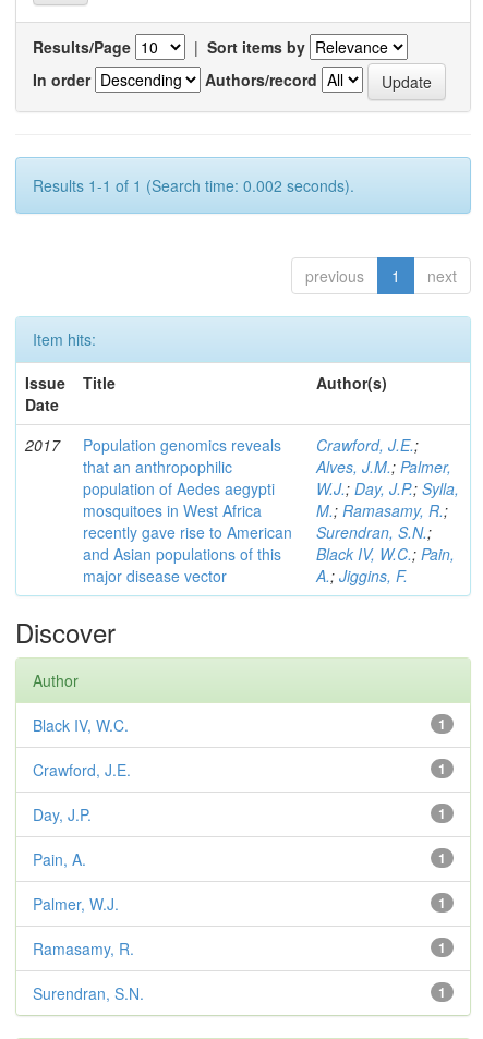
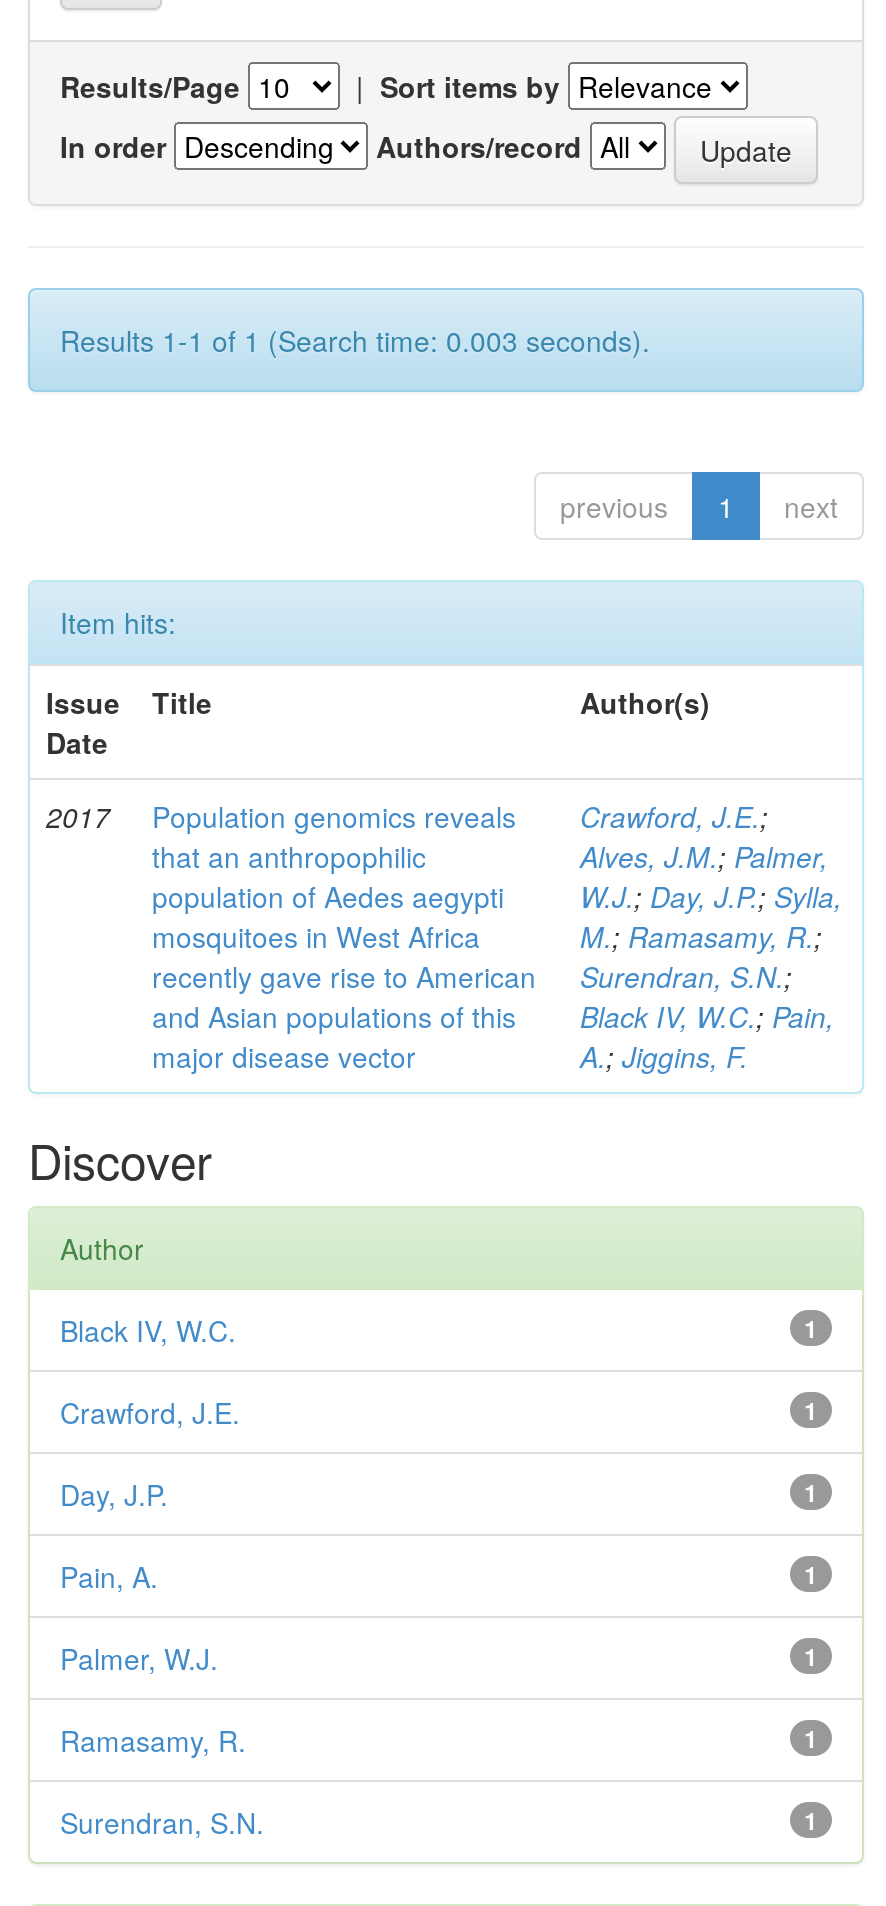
[33,175,354,196] Results 1-1 of 1 (Search time: 0.002 seconds). -> [60,320,650,360] Results 1-1 of 1 (Search time: 0.003 seconds).

